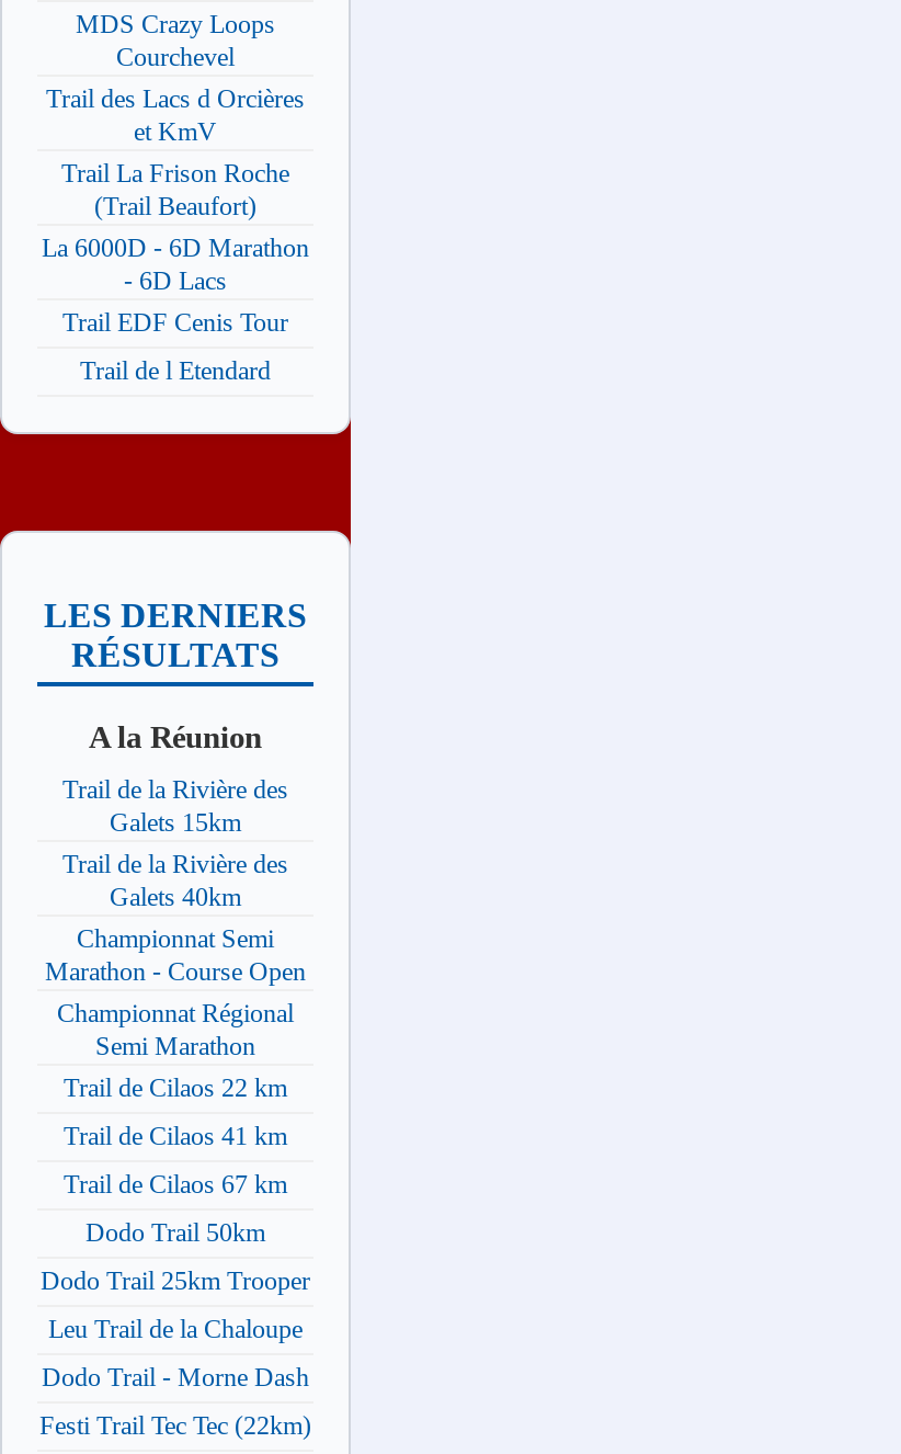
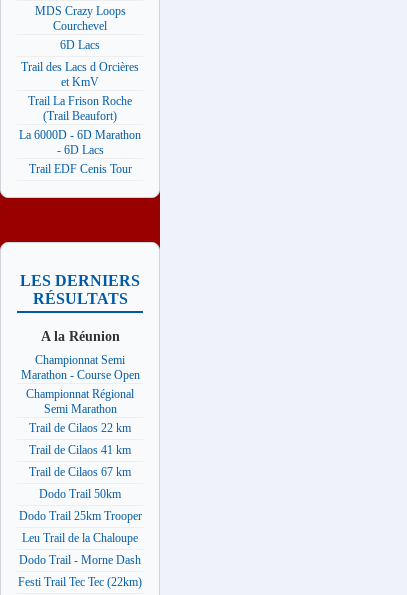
none -> [60,38,100,52] 6D Lacs
moved [42,84,309,338] -> [19,60,141,176]: Trail des Lacs d Orcières | et KmV | Trail La Frison Roche | (Trail Beaufort) | La 6000D - 6D Marathon | - 6D Lacs | Trail EDF Cenis Tour
[80,356,271,387] Trail de l Etendard -> none
[62,775,288,909] Trail de la Rivière des | Galets 15km | Trail de la Rivière des | Galets 40km -> none

